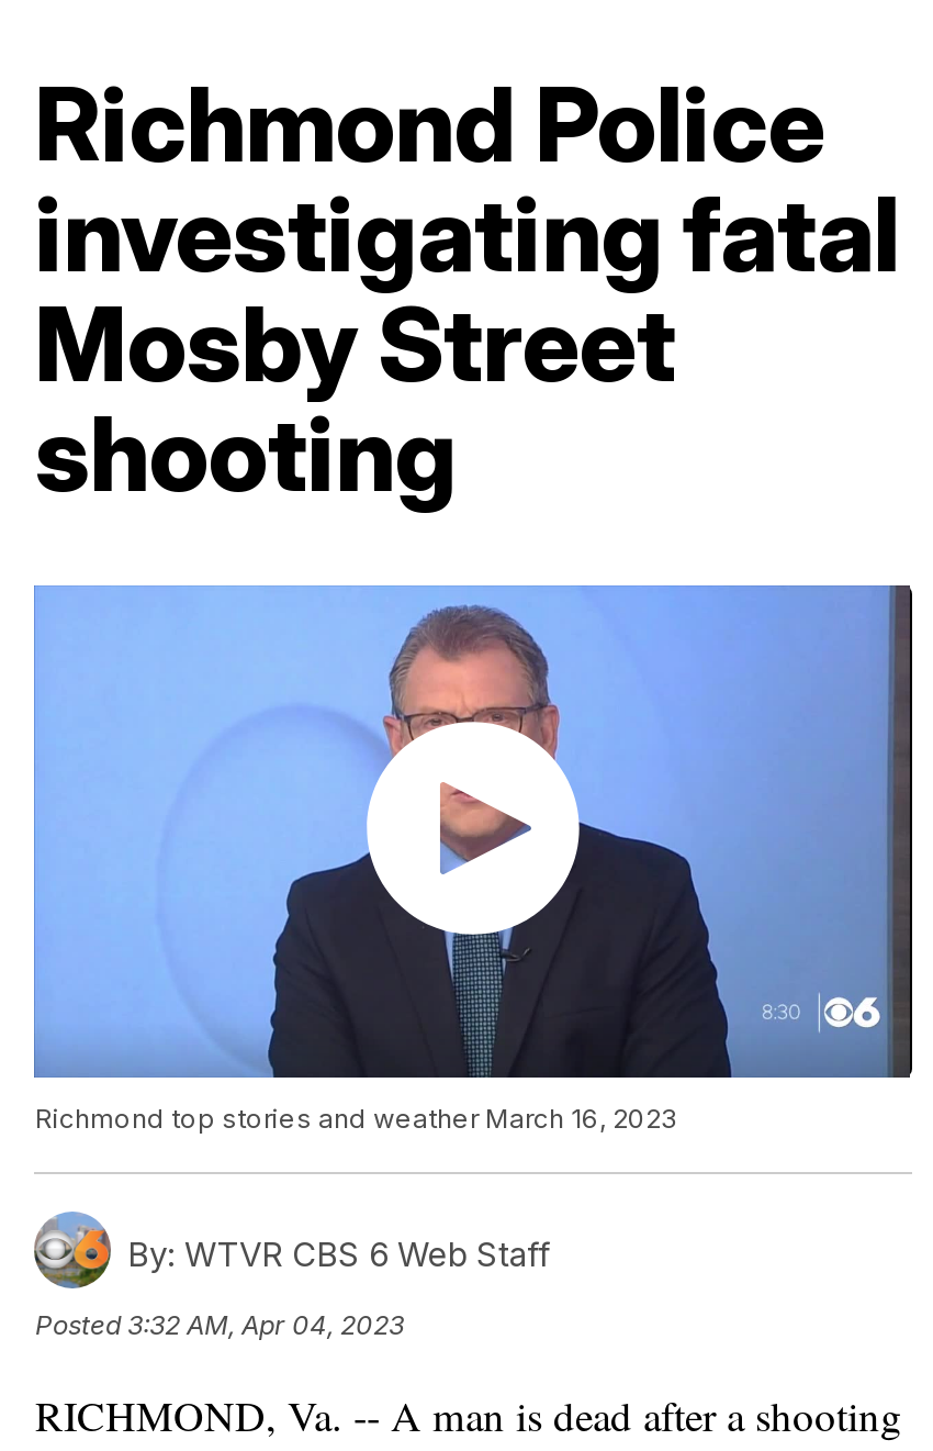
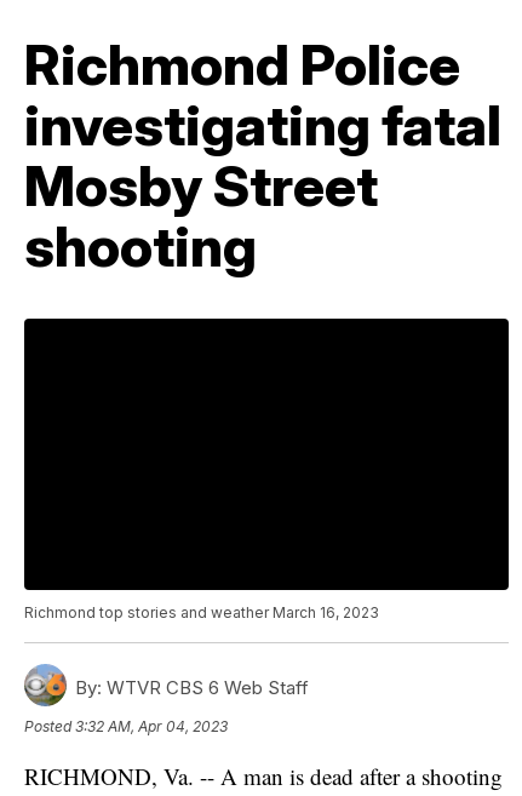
[32,583,908,1080] [image] -> none

